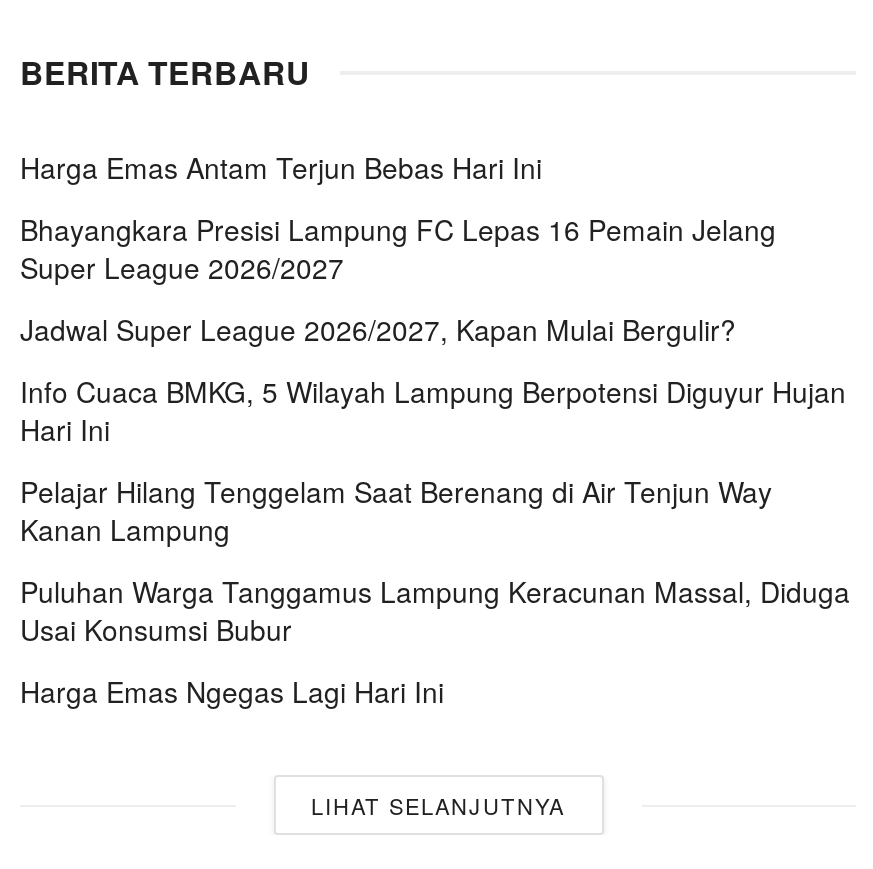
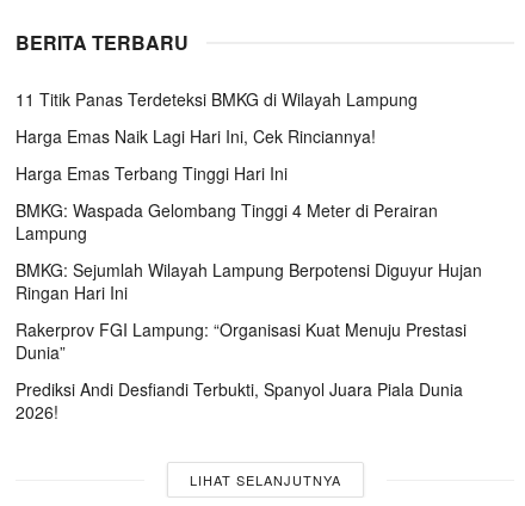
[20,148,542,188] Harga Emas Antam Terjun Bebas Hari Ini -> [16,87,418,111] 11 Titik Panas Terdeteksi BMKG di Wilayah Lampung
[20,210,776,288] Bhayangkara Presisi Lampung FC Lepas 16 Pemain Jelang | Super League 2026/2027 -> [16,124,376,148] Harga Emas Naik Lagi Hari Ini, Cek Rinciannya!
[20,310,736,350] Jadwal Super League 2026/2027, Kapan Mulai Bergulir? -> [16,161,288,185] Harga Emas Terbang Tinggi Hari Ini
[20,372,846,450] Info Cuaca BMKG, 5 Wilayah Lampung Berpotensi Diguyur Hujan | Hari Ini -> [16,198,438,245] BMKG: Waspada Gelombang Tinggi 4 Meter di Perairan | Lampung
[20,472,772,550] Pelajar Hilang Tenggelam Saat Berenang di Air Tenjun Way | Kanan Lampung -> [16,258,482,305] BMKG: Sejumlah Wilayah Lampung Berpotensi Diguyur Hujan | Ringan Hari Ini
[20,572,850,650] Puluhan Warga Tanggamus Lampung Keracunan Massal, Diduga | Usai Konsumsi Bubur -> [16,318,467,364] Rakerprov FGI Lampung: “Organisasi Kuat Menuju Prestasi | Dunia”
[20,672,444,712] Harga Emas Ngegas Lagi Hari Ini -> [16,377,463,424] Prediksi Andi Desfiandi Terbukti, Spanyol Juara Piala Dunia | 2026!

